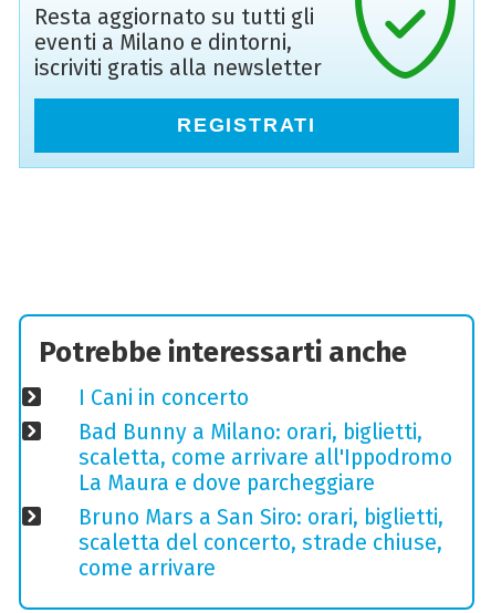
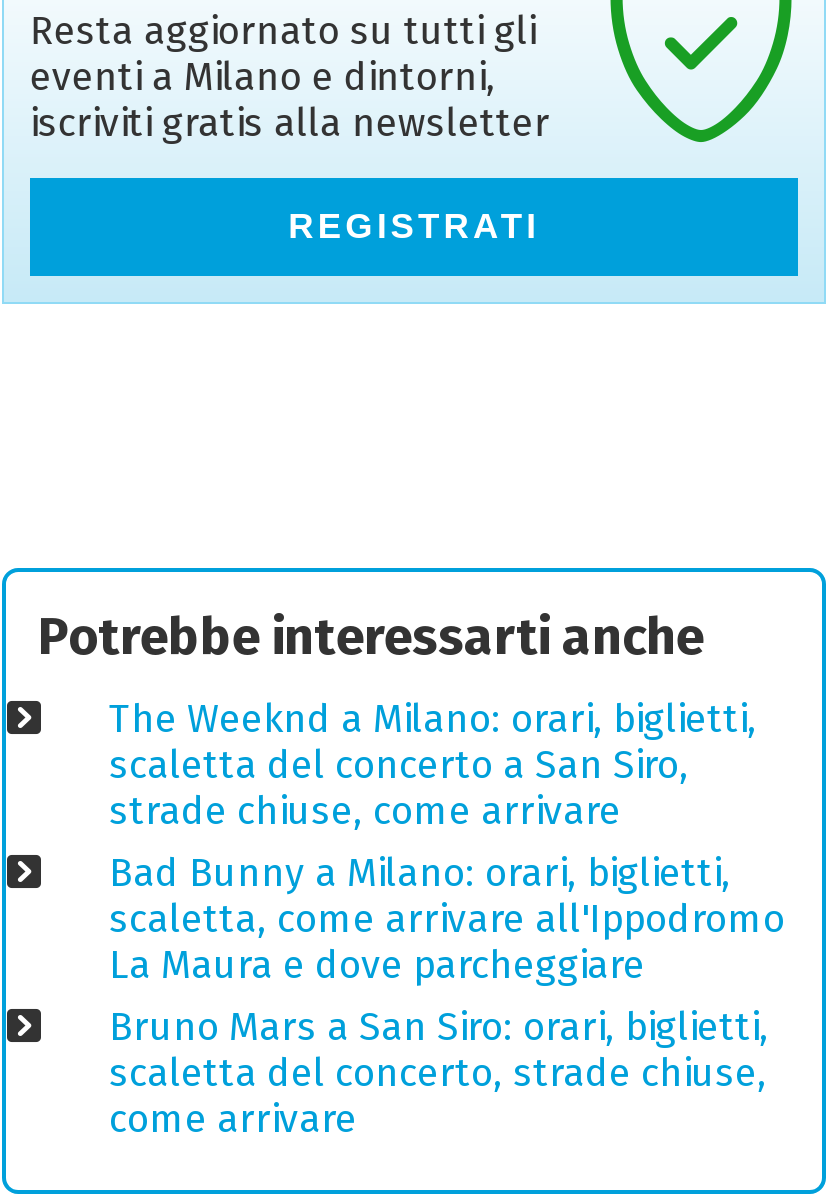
[78,385,248,411] I Cani in concerto -> [109,696,757,834] The Weeknd a Milano: orari, biglietti, | scaletta del concerto a San Siro, | strade chiuse, come arrivare

